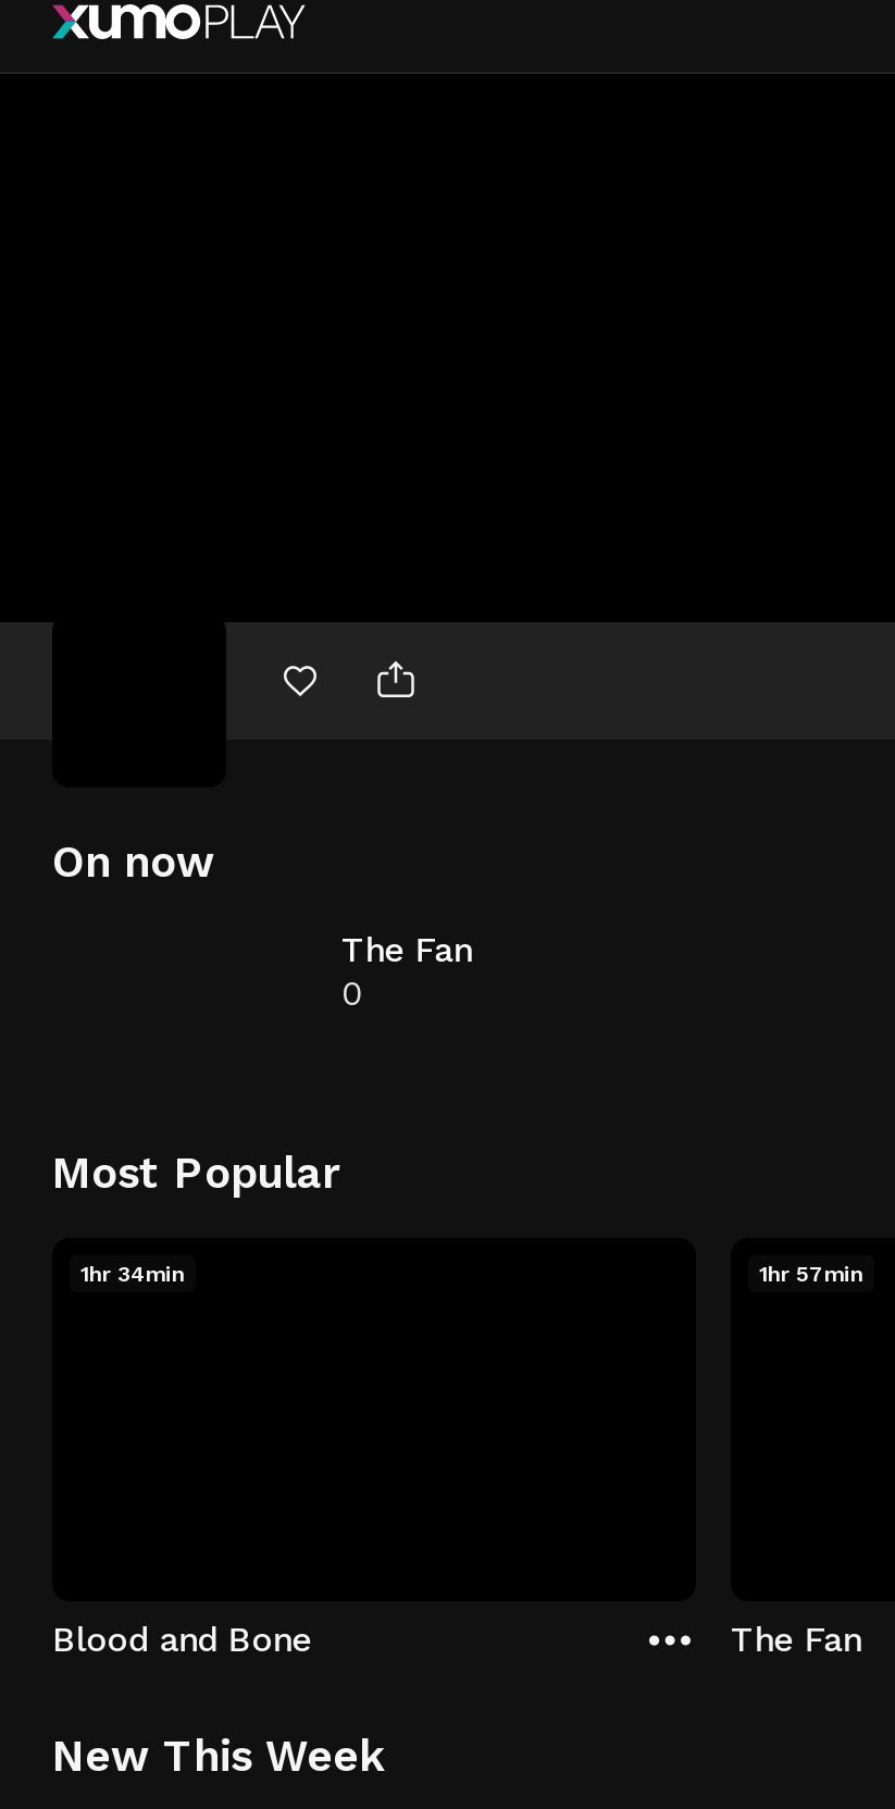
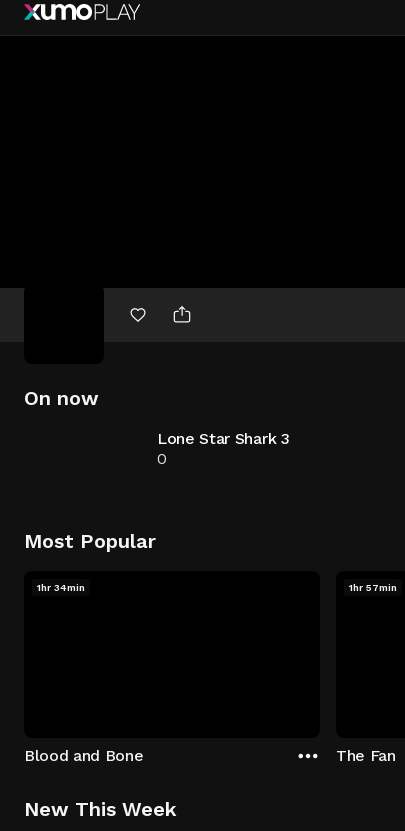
[341,929,472,970] The Fan -> [157,429,290,448] Lone Star Shark 3

